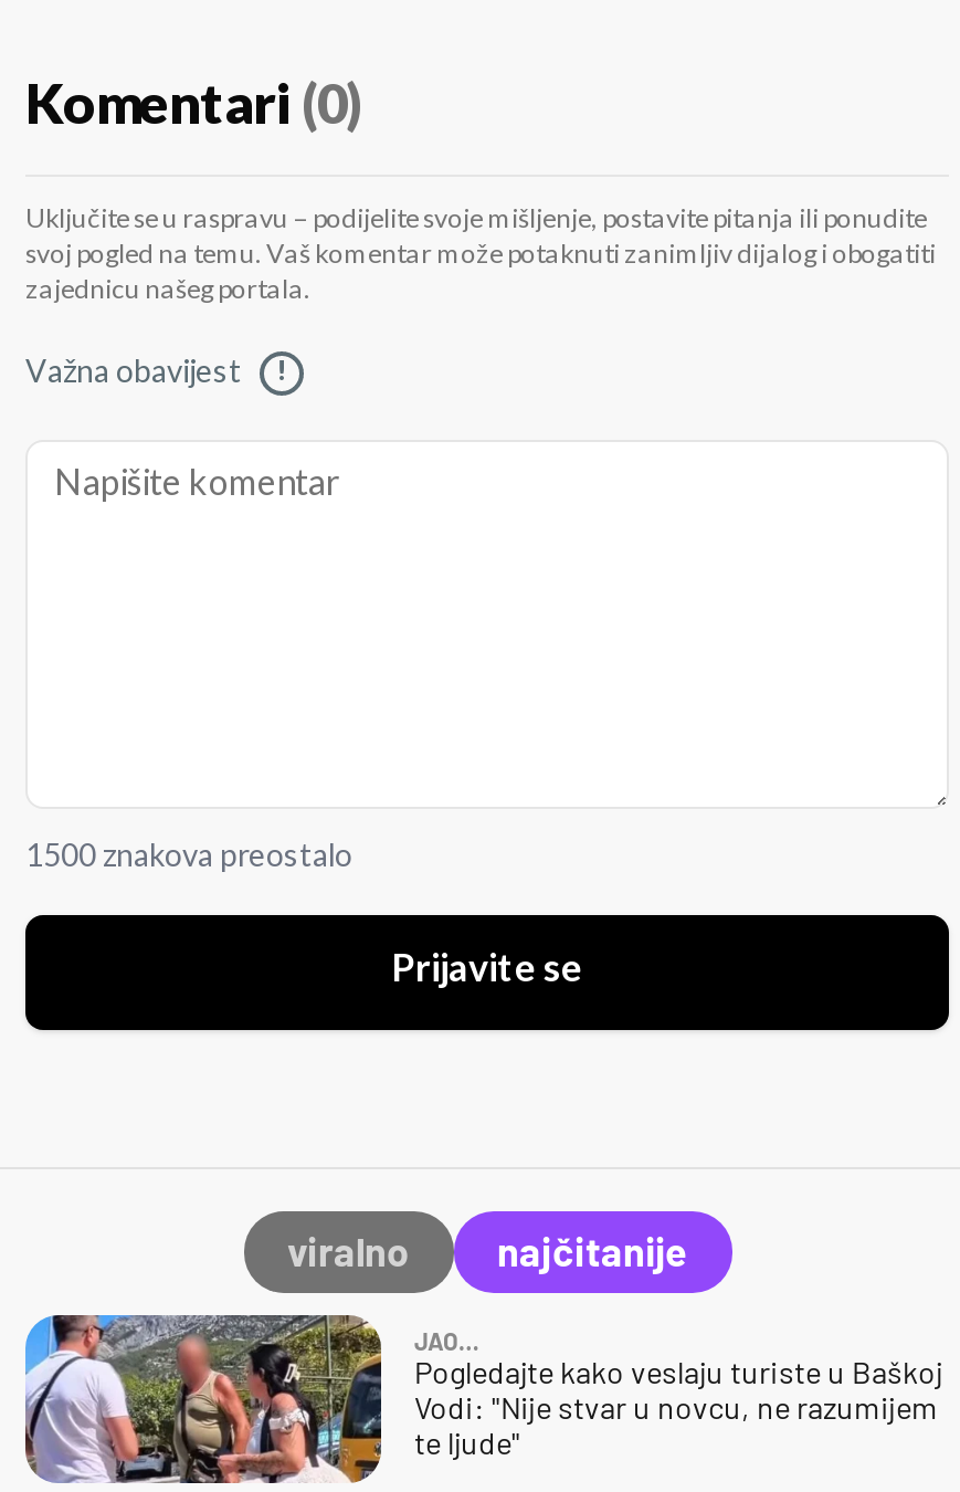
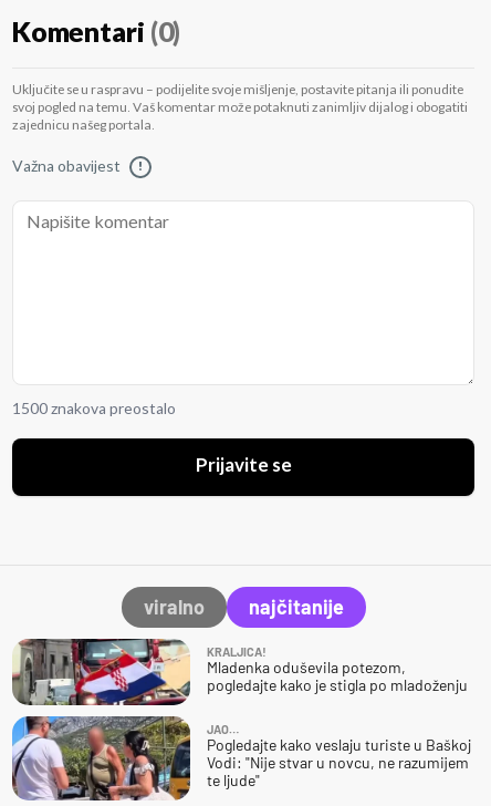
none -> [11,638,468,706] [image] | KRALJICA! | Mladenka oduševila potezom, | pogledajte kako je stigla po mladoženju

